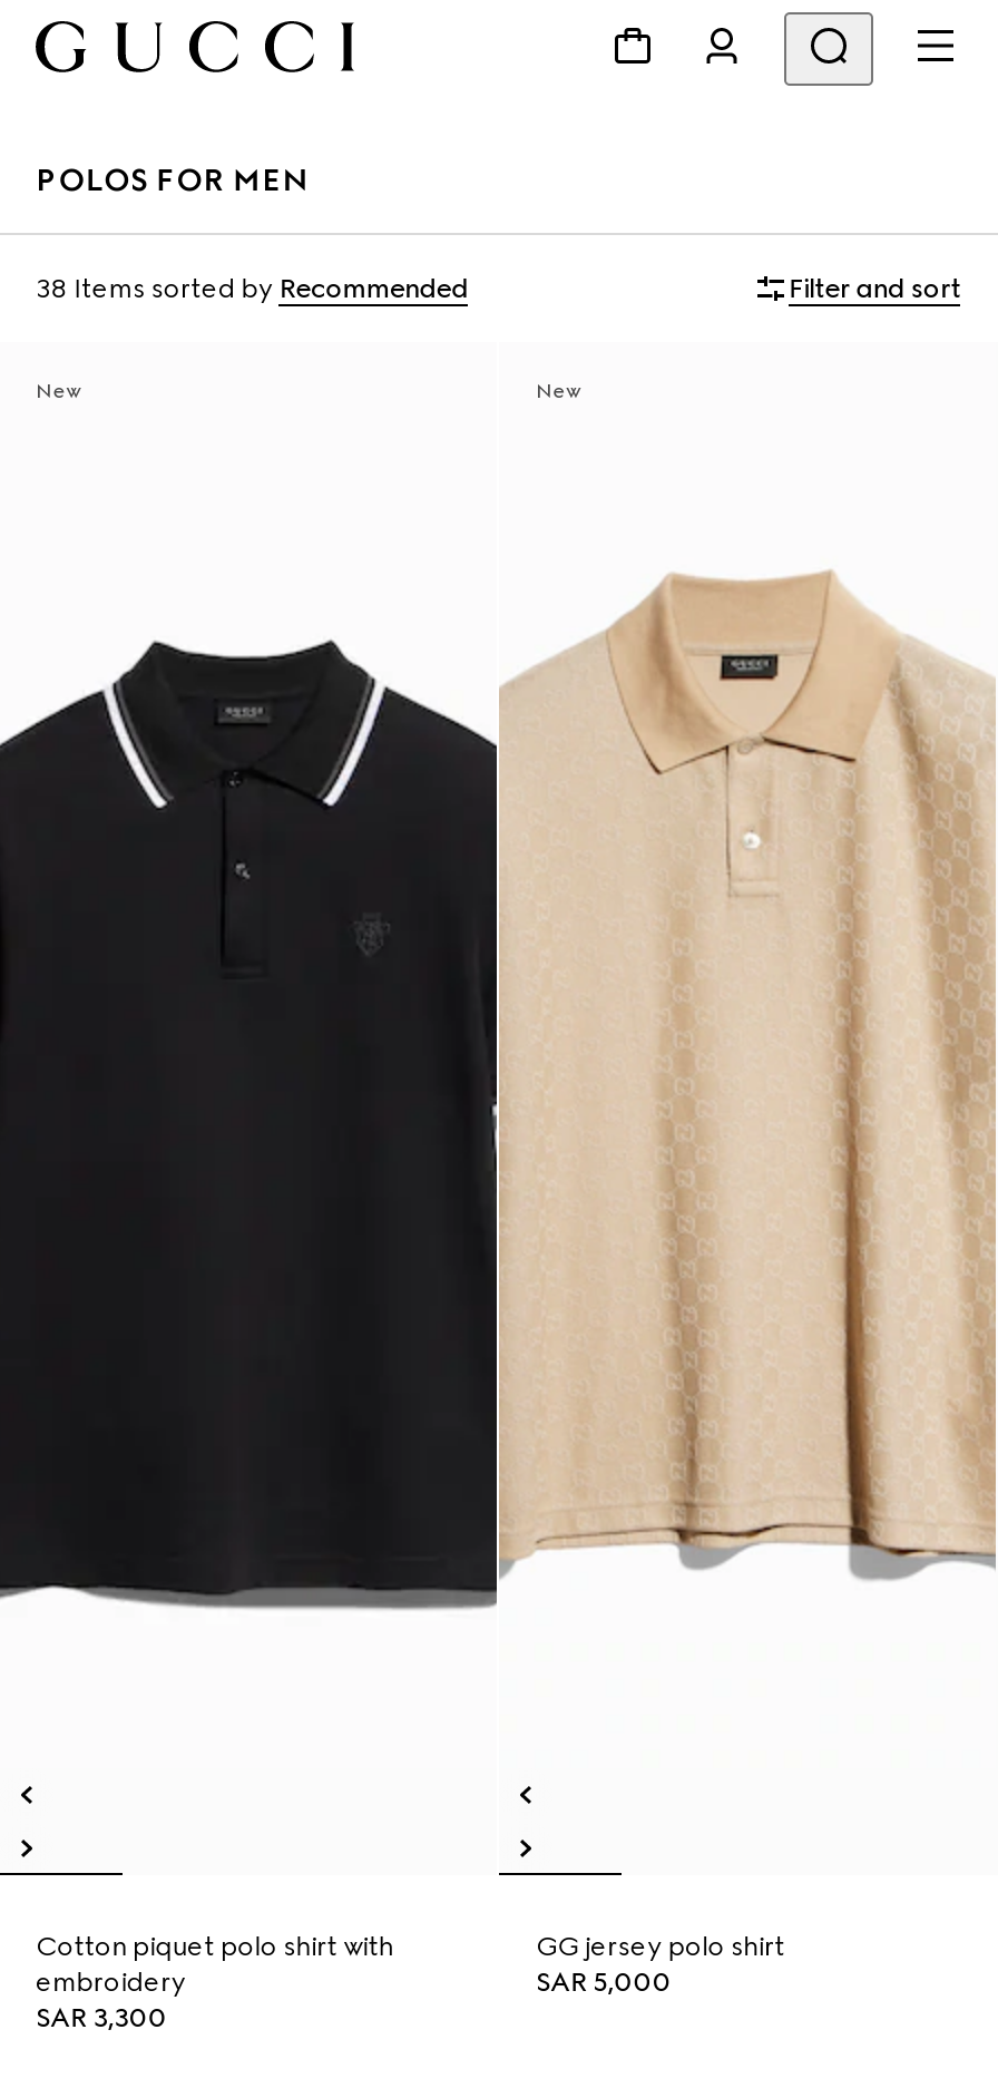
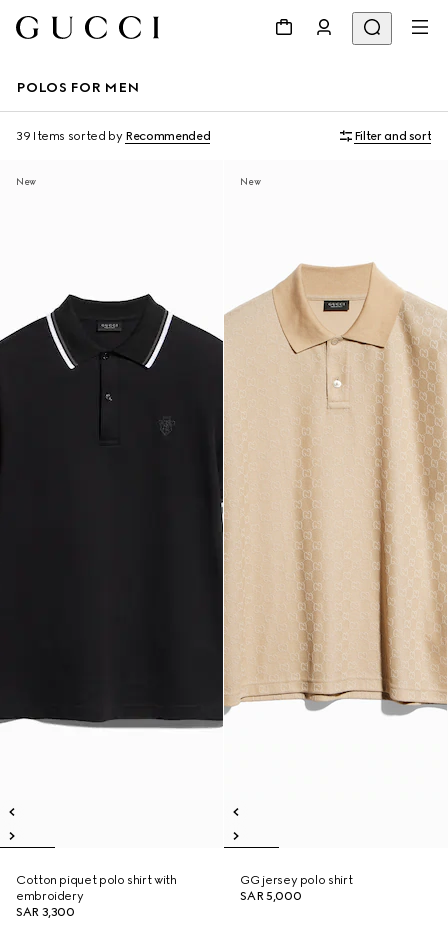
[36,273,468,304] 38 Items sorted by Recommended -> [16,129,210,143] 39 Items sorted by Recommended

